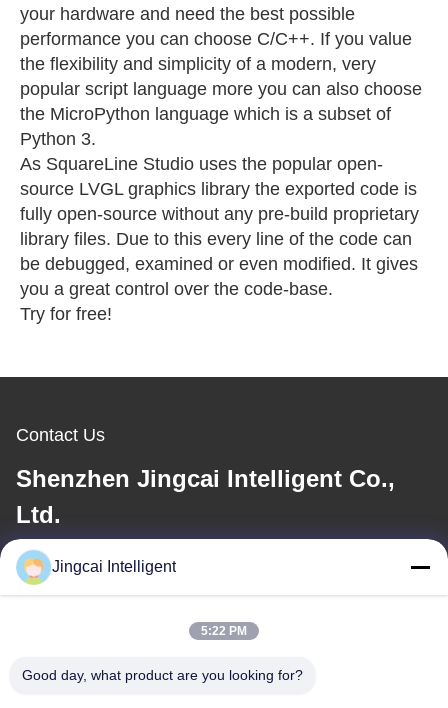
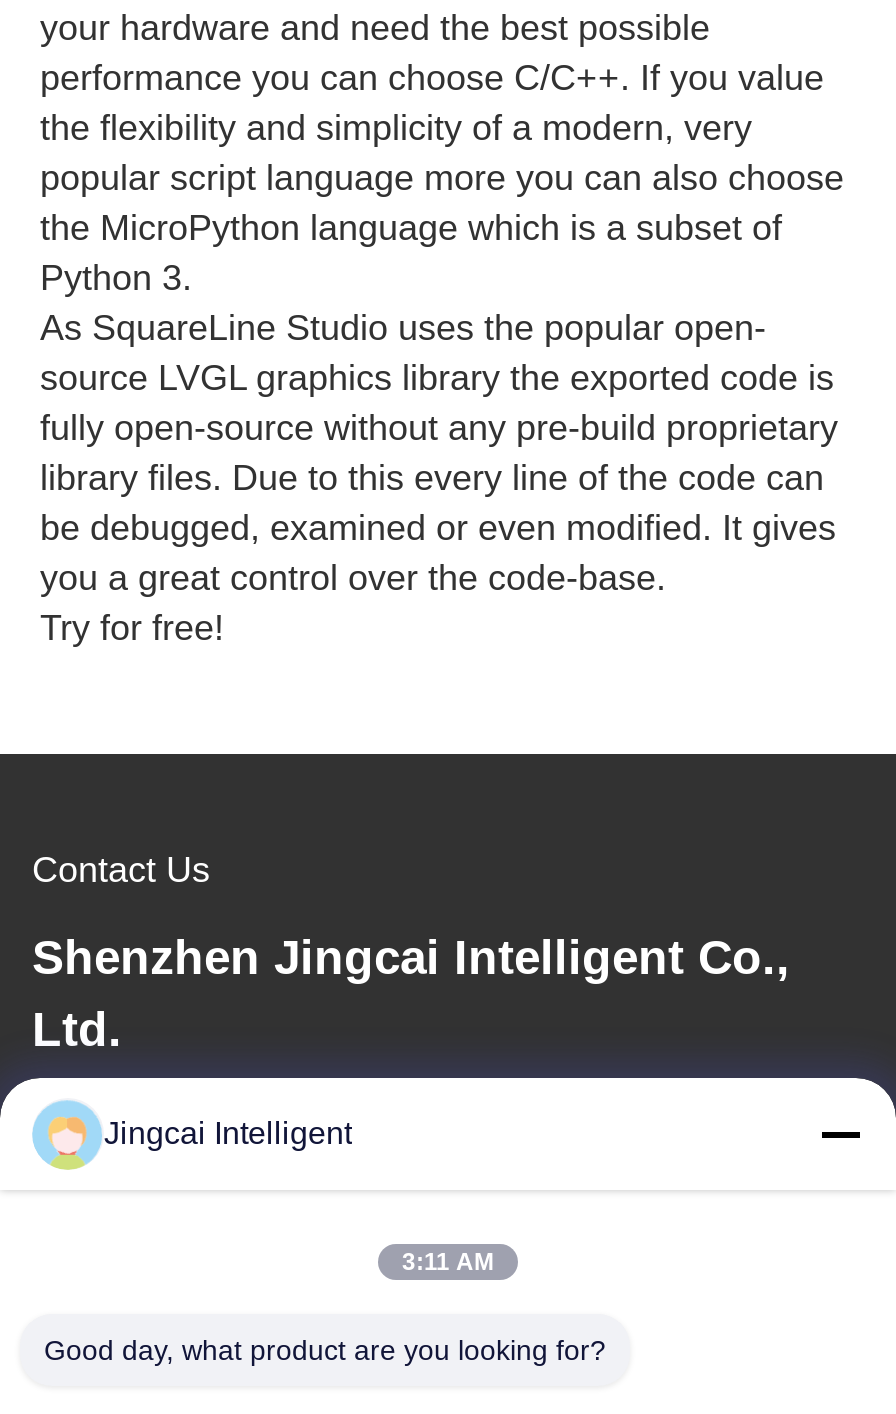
[201,624,247,638] 5:22 PM -> [402,1248,494,1276] 3:11 AM

